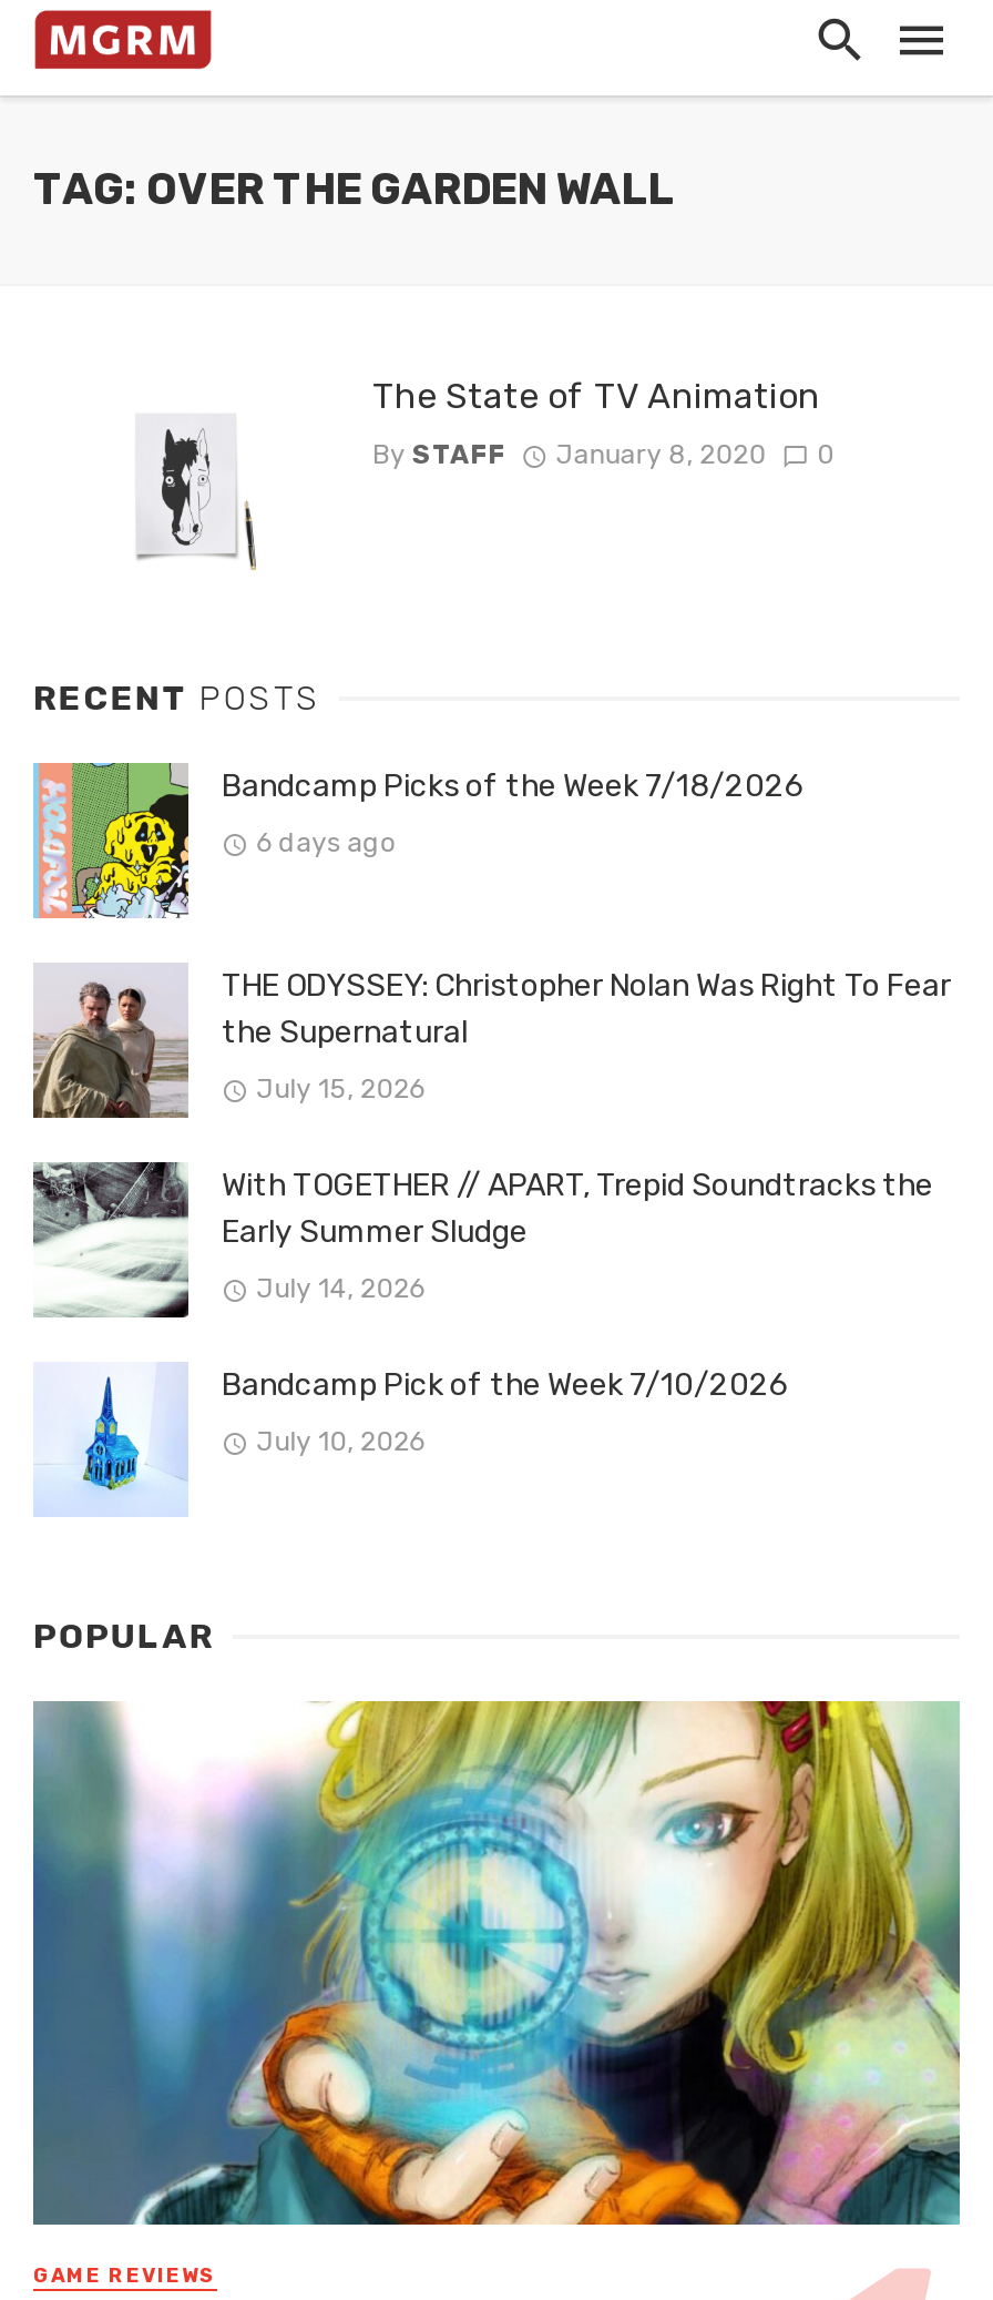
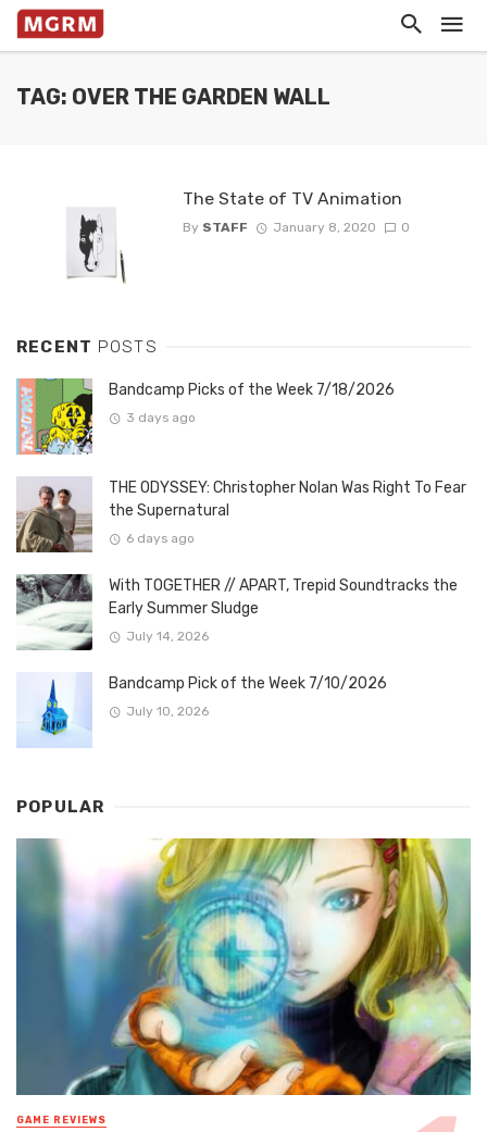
[256,827,396,858] 6 days ago -> [126,410,195,425] 3 days ago
[256,1073,425,1105] July 15, 2026 -> [126,531,194,546] 6 days ago

